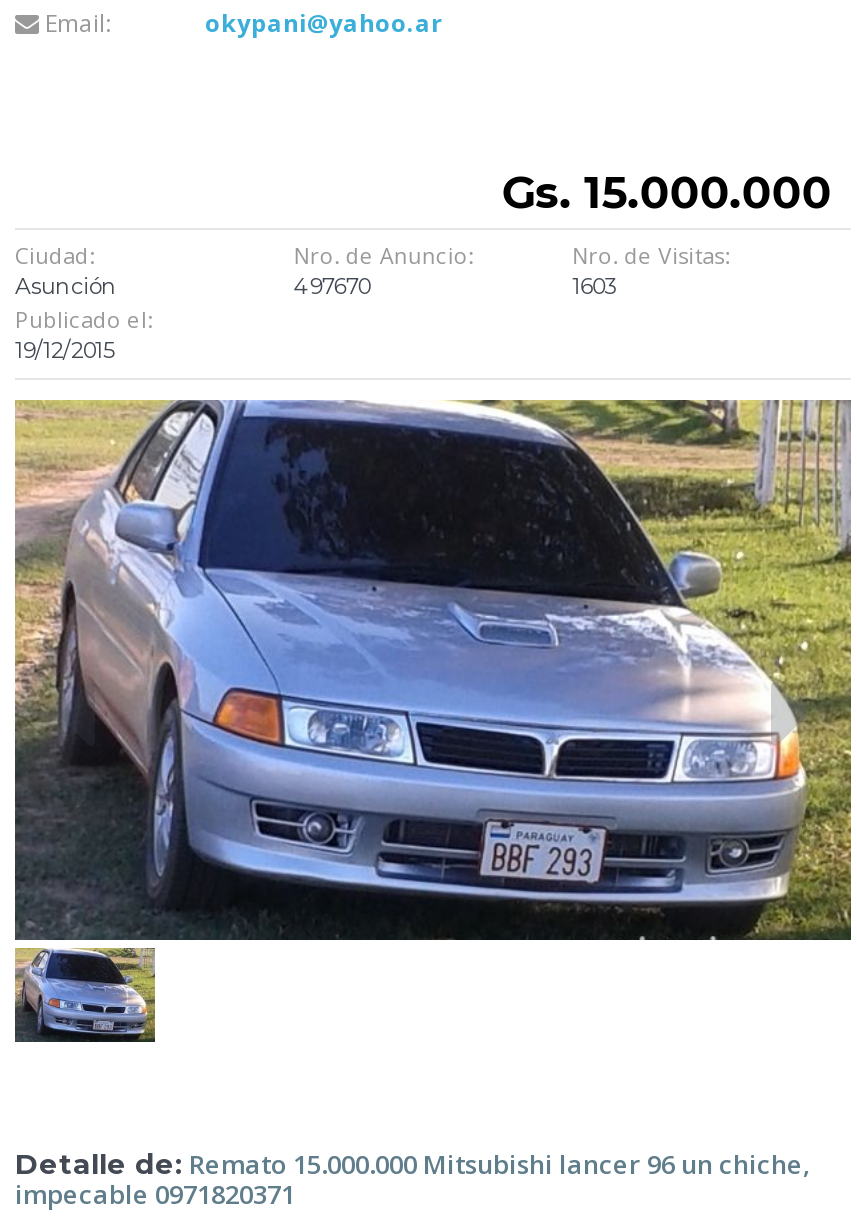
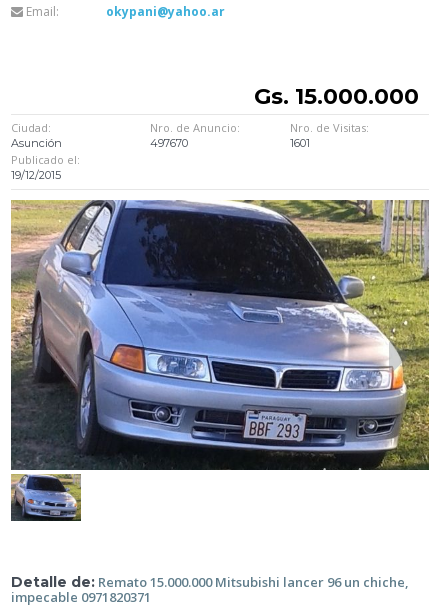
[572,272,616,300] 1603 -> [290,136,310,150] 1601

